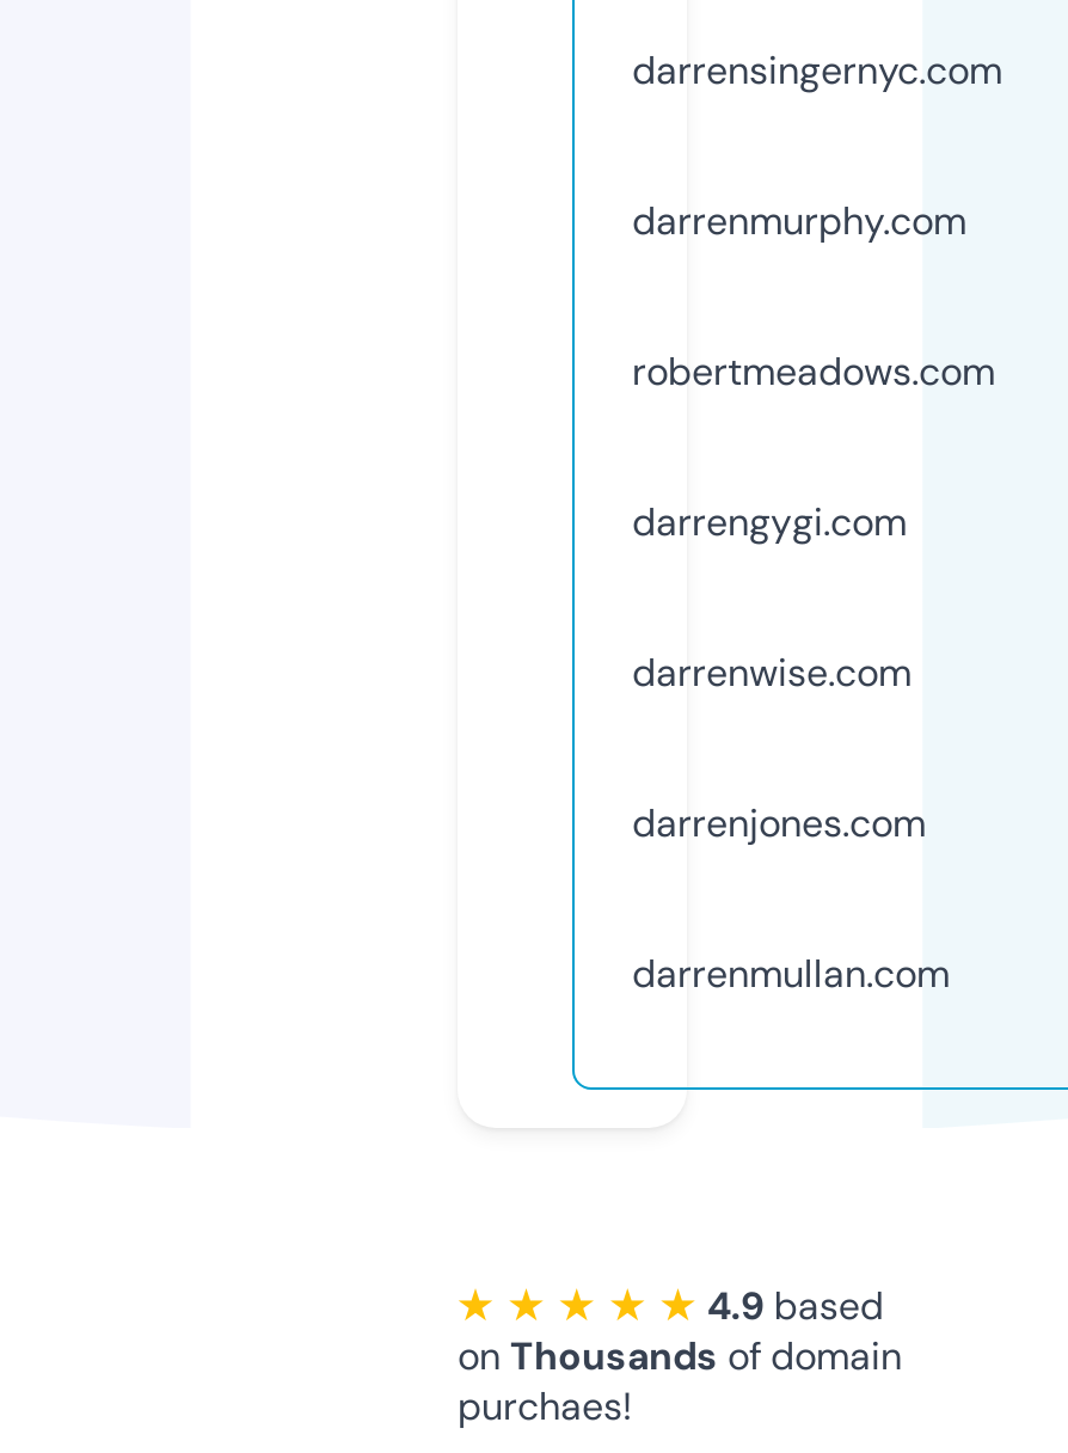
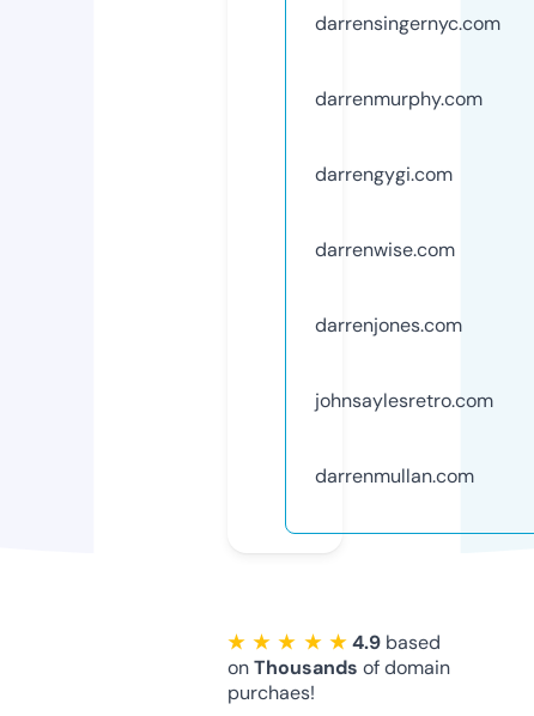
[632,346,995,396] robertmeadows.com -> none
moved [632,497,926,848] -> [315,161,462,337]: darrengygi.com | darrenwise.com | darrenjones.com
none -> [315,388,493,413] johnsaylesretro.com

